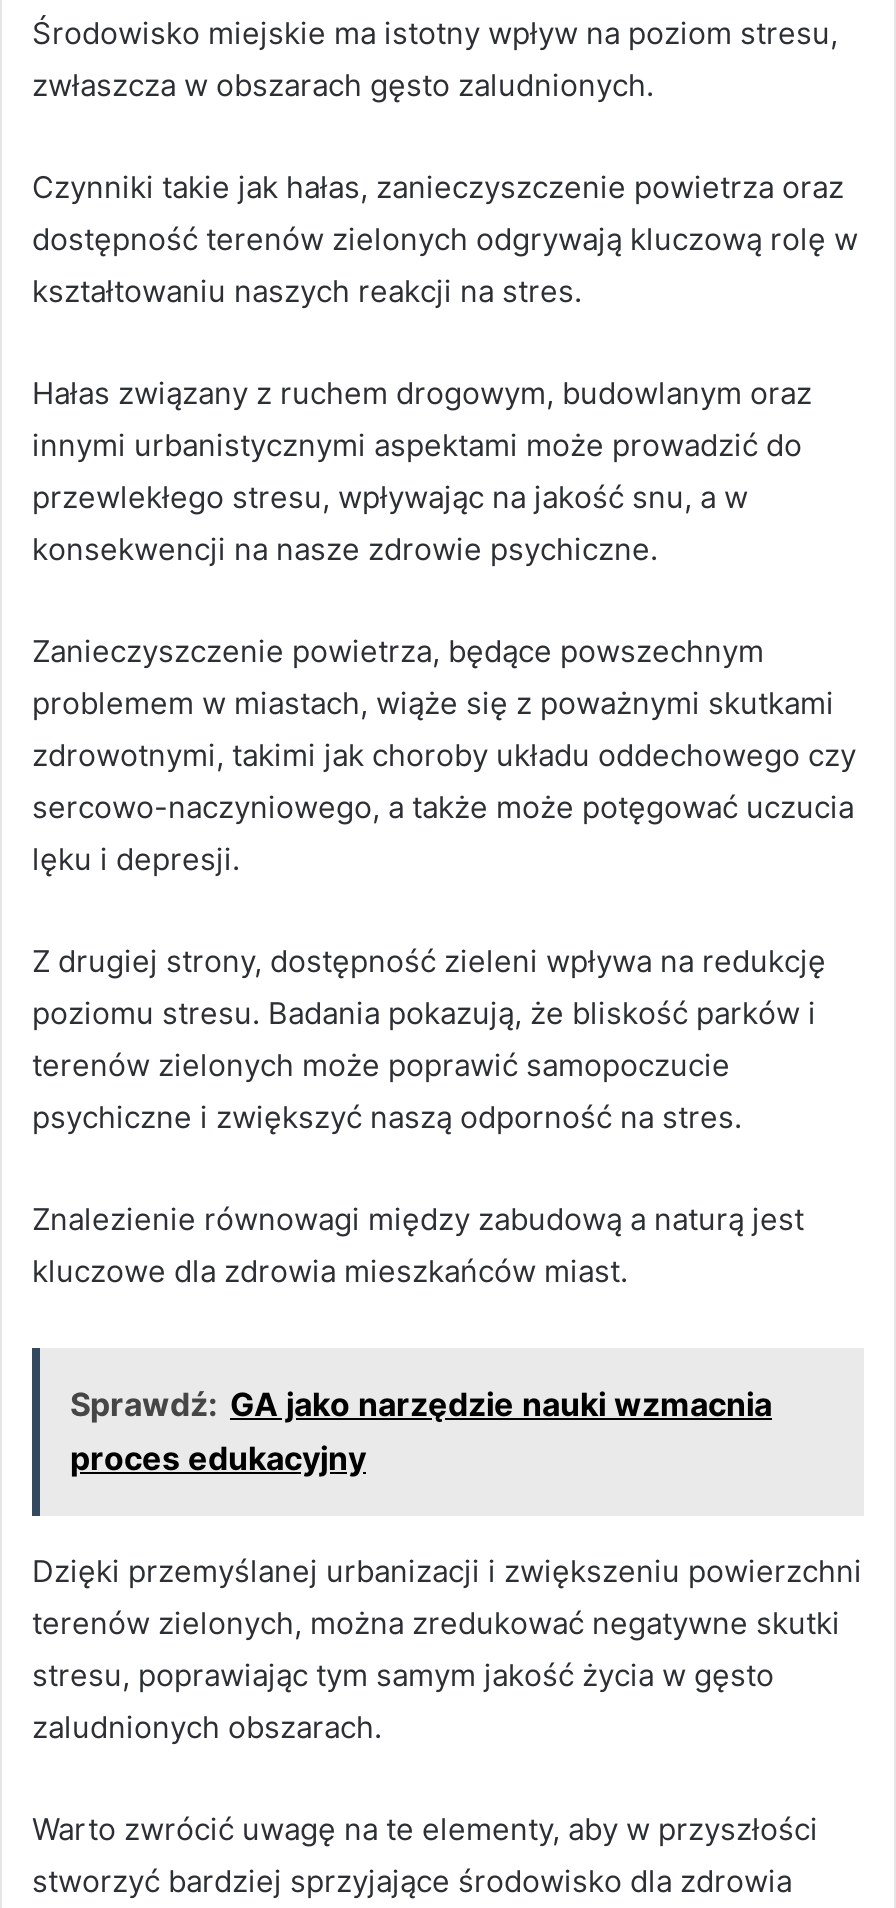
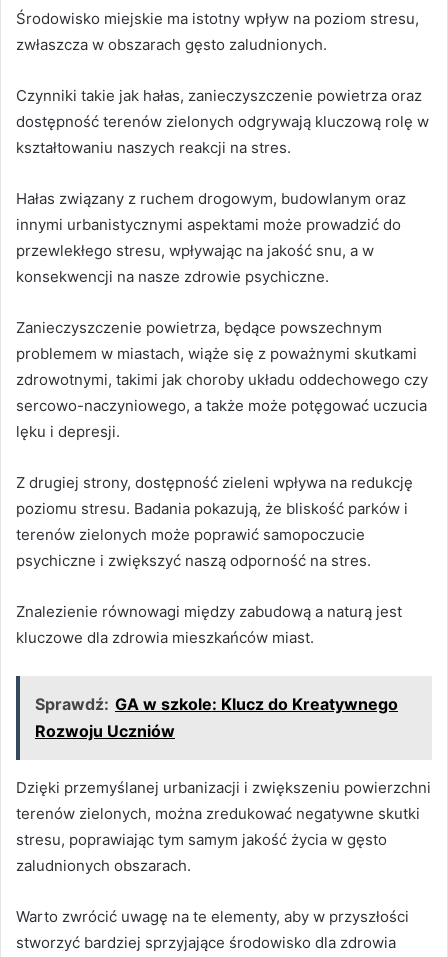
[70,1383,772,1477] Sprawdź: GA jako narzędzie nauki wzmacnia | proces edukacyjny -> [35,694,398,741] Sprawdź: GA w szkole: Klucz do Kreatywnego | Rozwoju Uczniów

